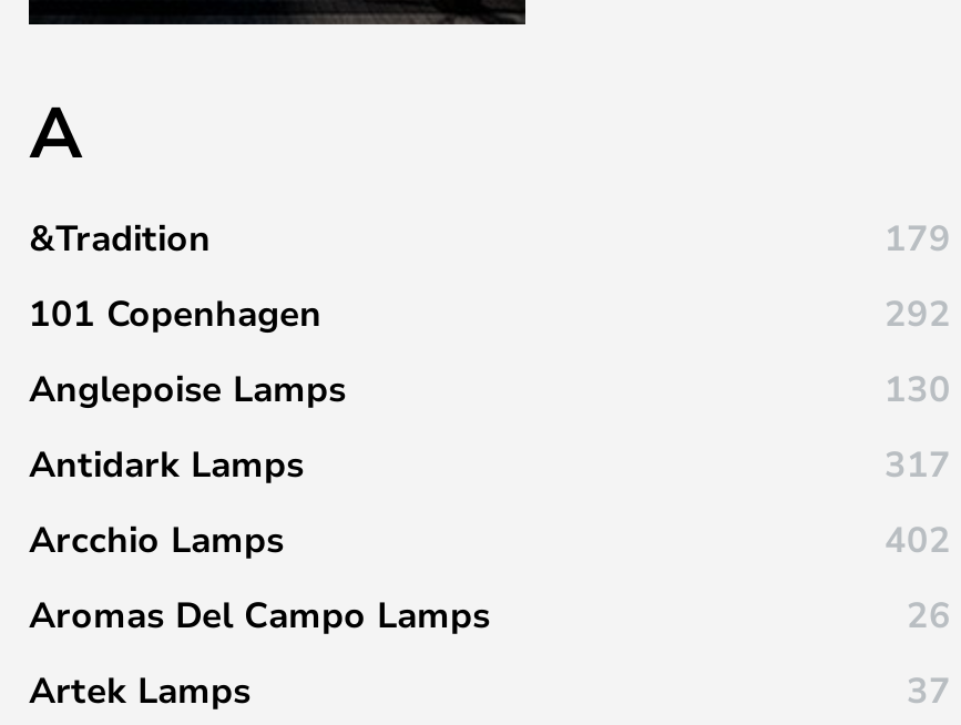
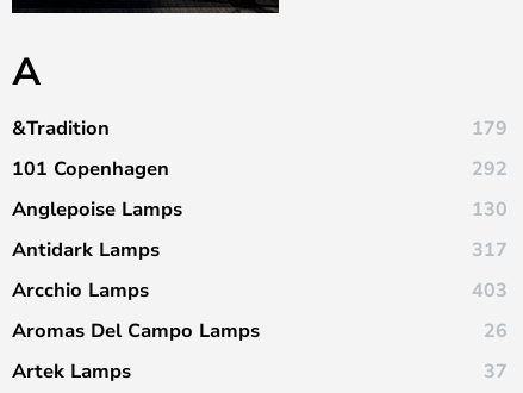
[885,514,951,563] 402 -> [472,276,508,302] 403

